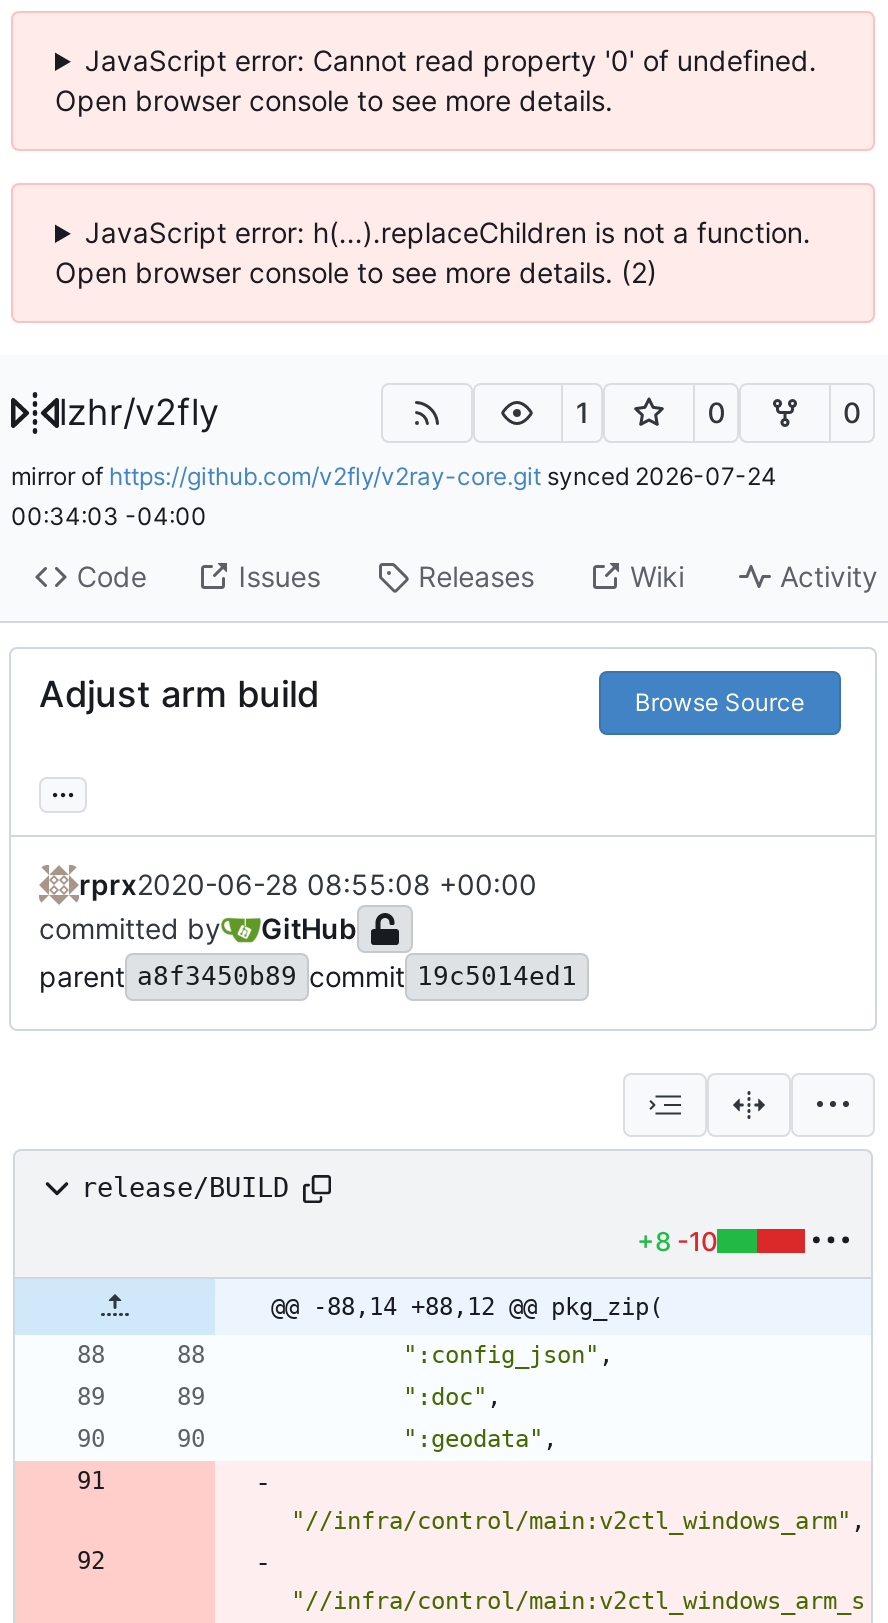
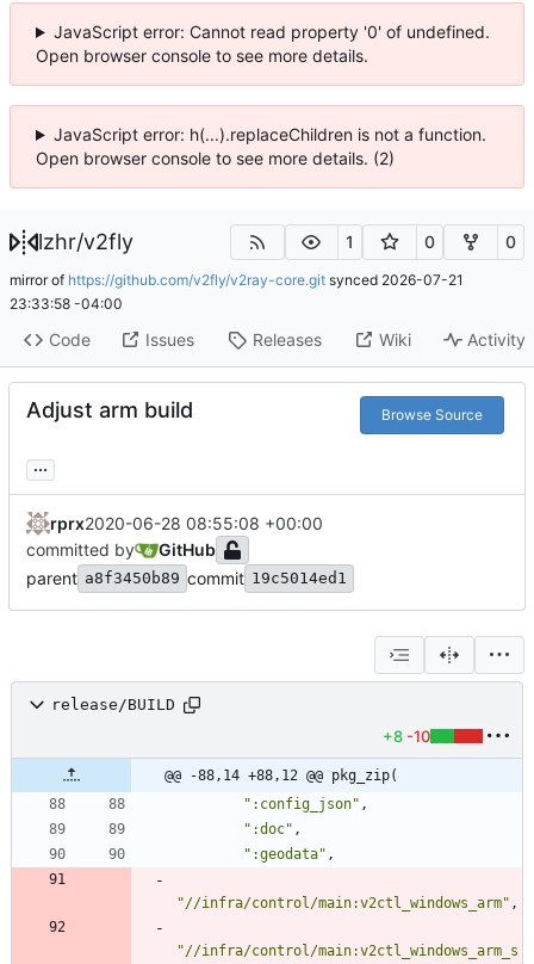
[11,460,777,490] mirror of https://github.com/v2fly/v2ray-core.git synced 2026-07-24 -> [10,270,464,288] mirror of https://github.com/v2fly/v2ray-core.git synced 2026-07-21
[11,500,207,530] 00:34:03 -04:00 -> [10,294,123,312] 23:33:58 -04:00

